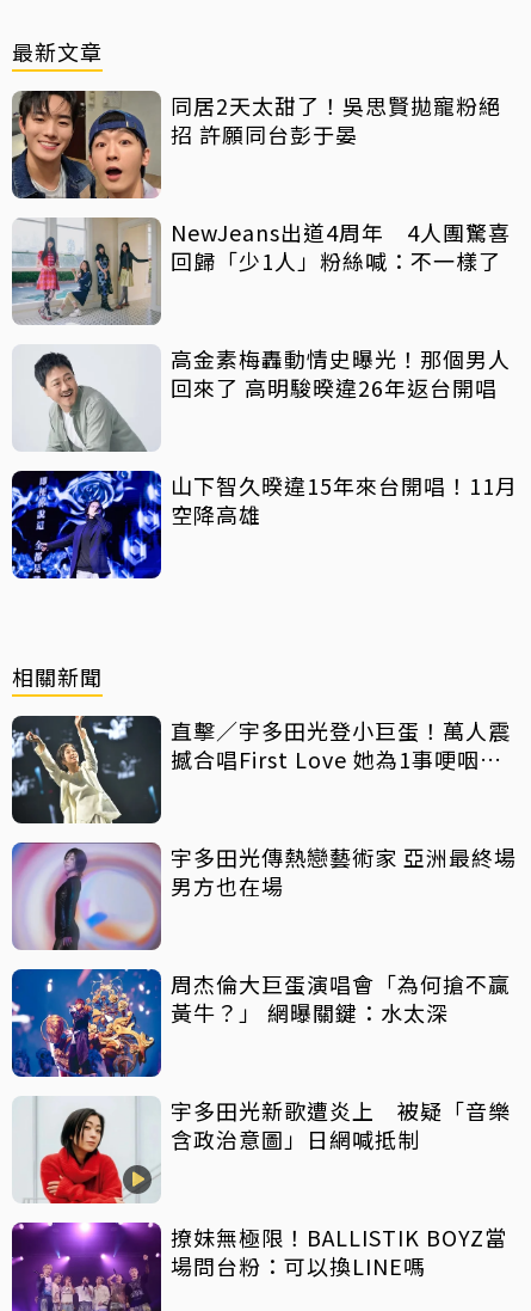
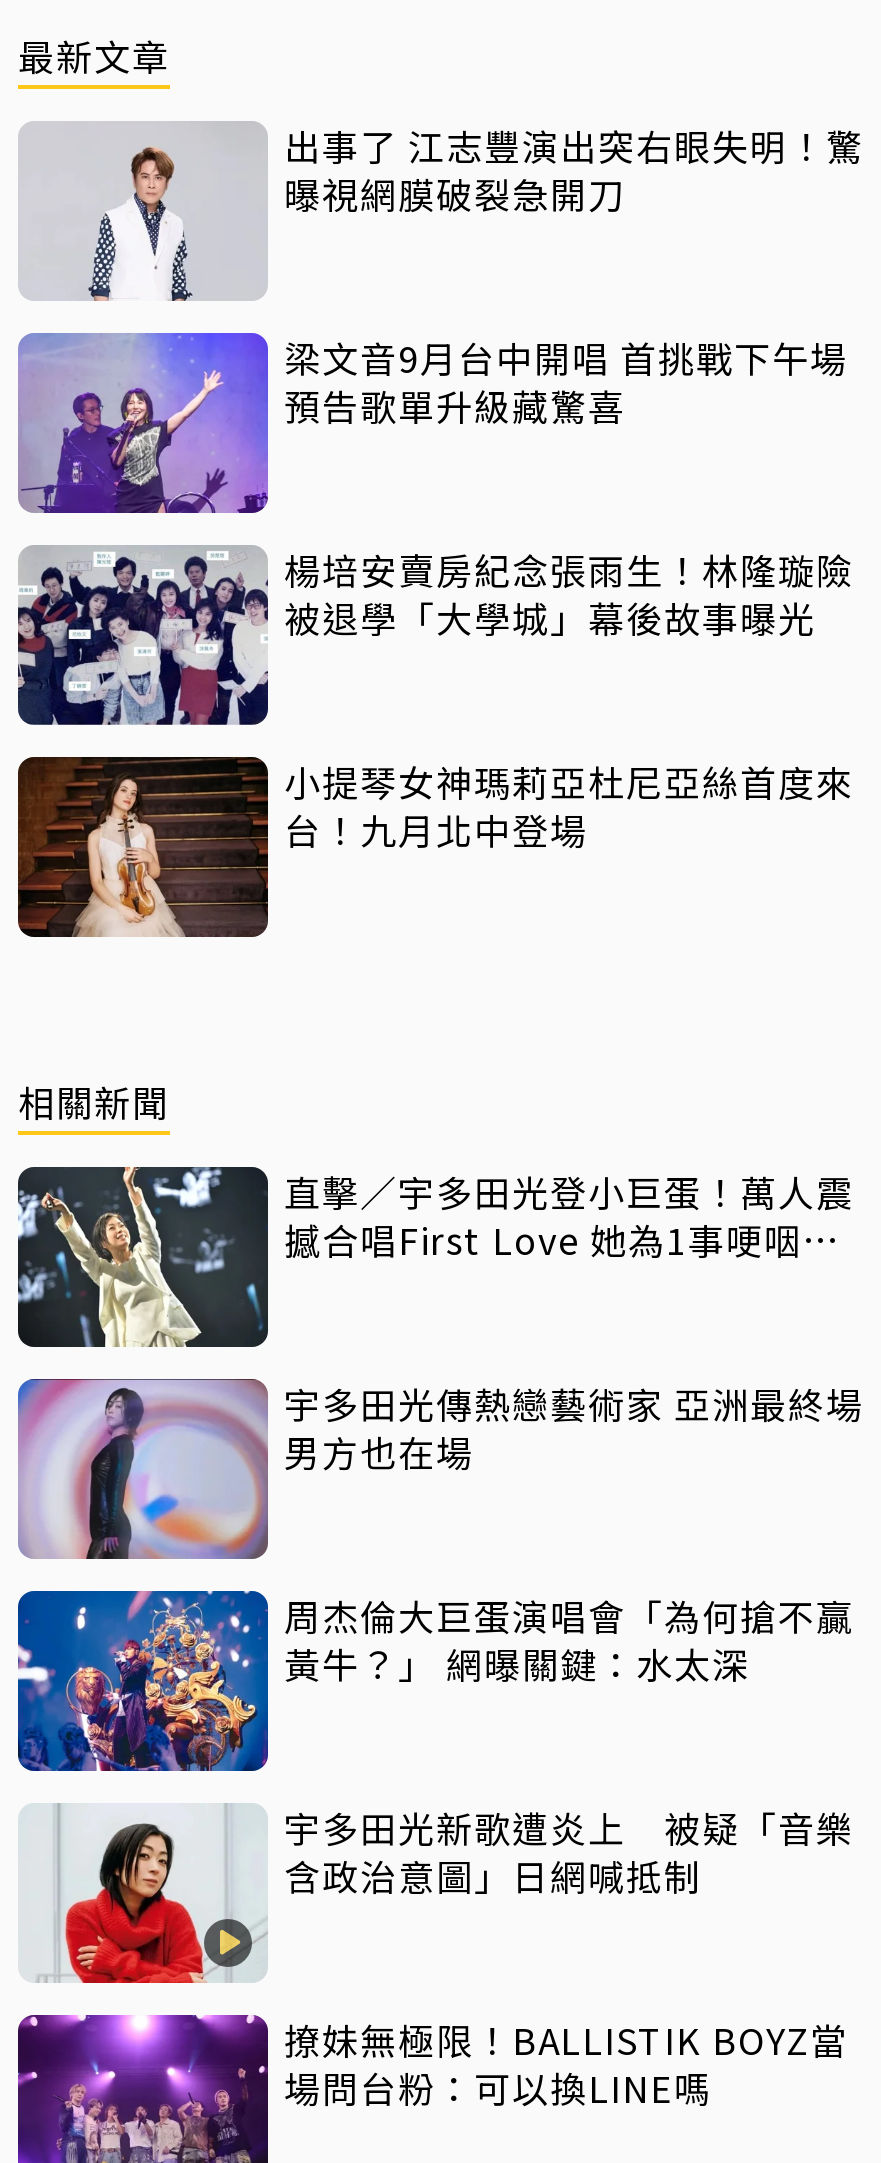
[11,89,501,200] [image] | 同居2天太甜了！吳思賢拋寵粉絕 | 招 許願同台彭于晏 -> [18,118,864,301] [image] | 出事了 江志豐演出突右眼失明！驚 | 曝視網膜破裂急開刀
[12,216,511,325] [image] | NewJeans出道4周年 4人團驚喜 | 回歸「少1人」粉絲喊：不一樣了 -> [18,330,848,515] [image] | 梁文音9月台中開唱 首挑戰下午場 | 預告歌單升級藏驚喜
[12,343,511,452] [image] | 高金素梅轟動情史曝光！那個男人 | 回來了 高明駿暌違26年返台開唱 -> [16,542,854,727] [image] | 楊培安賣房紀念張雨生！林隆璇險 | 被退學「大學城」幕後故事曝光
[11,469,518,580] [image] | 山下智久暌違15年來台開唱！11月 | 空降高雄 -> [16,754,854,939] [image] | 小提琴女神瑪莉亞杜尼亞絲首度來 | 台！九月北中登場

